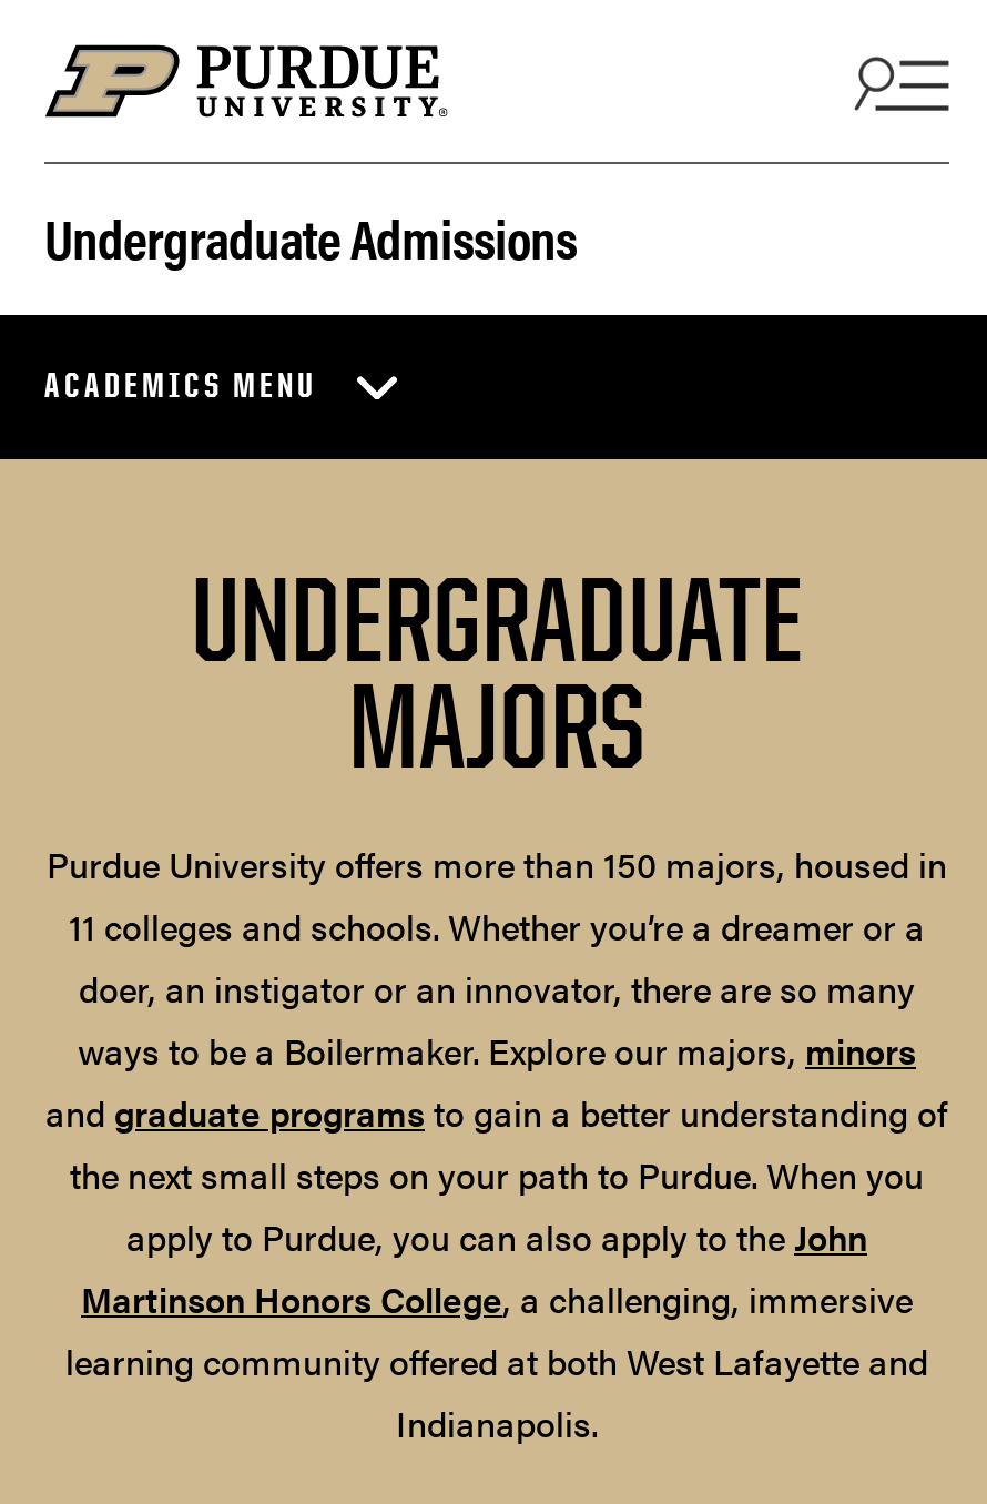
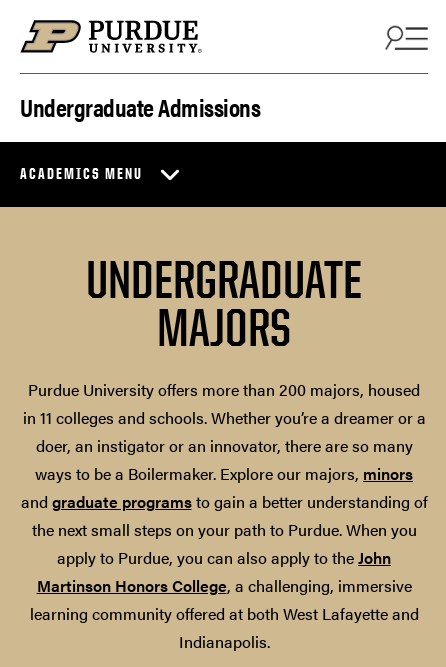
[47,839,947,952] Purdue University offers more than 150 majors, housed in | 11 colleges and schools. Whether you’re a dreamer or a -> [22,378,425,429] Purdue University offers more than 200 majors, housed | in 11 colleges and schools. Whether you’re a dreamer or a

